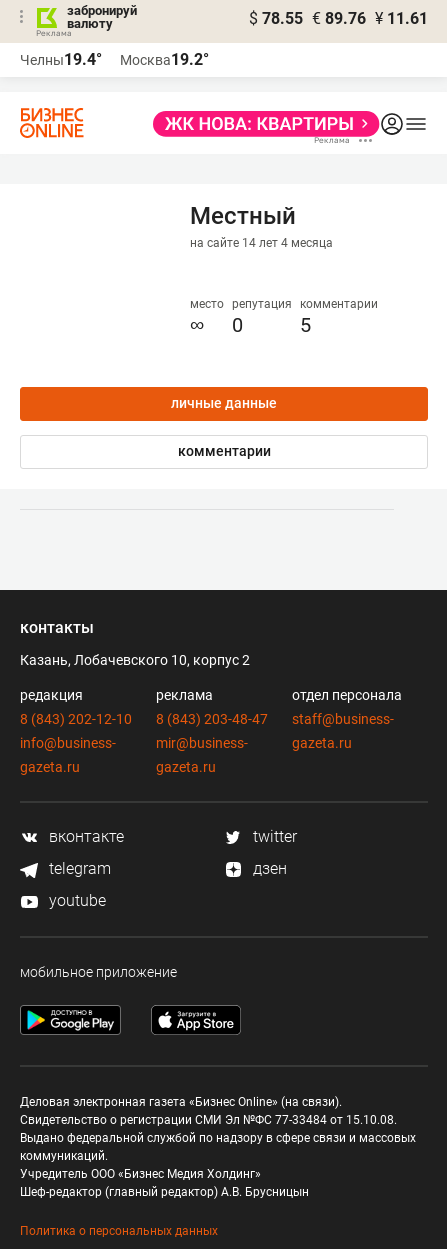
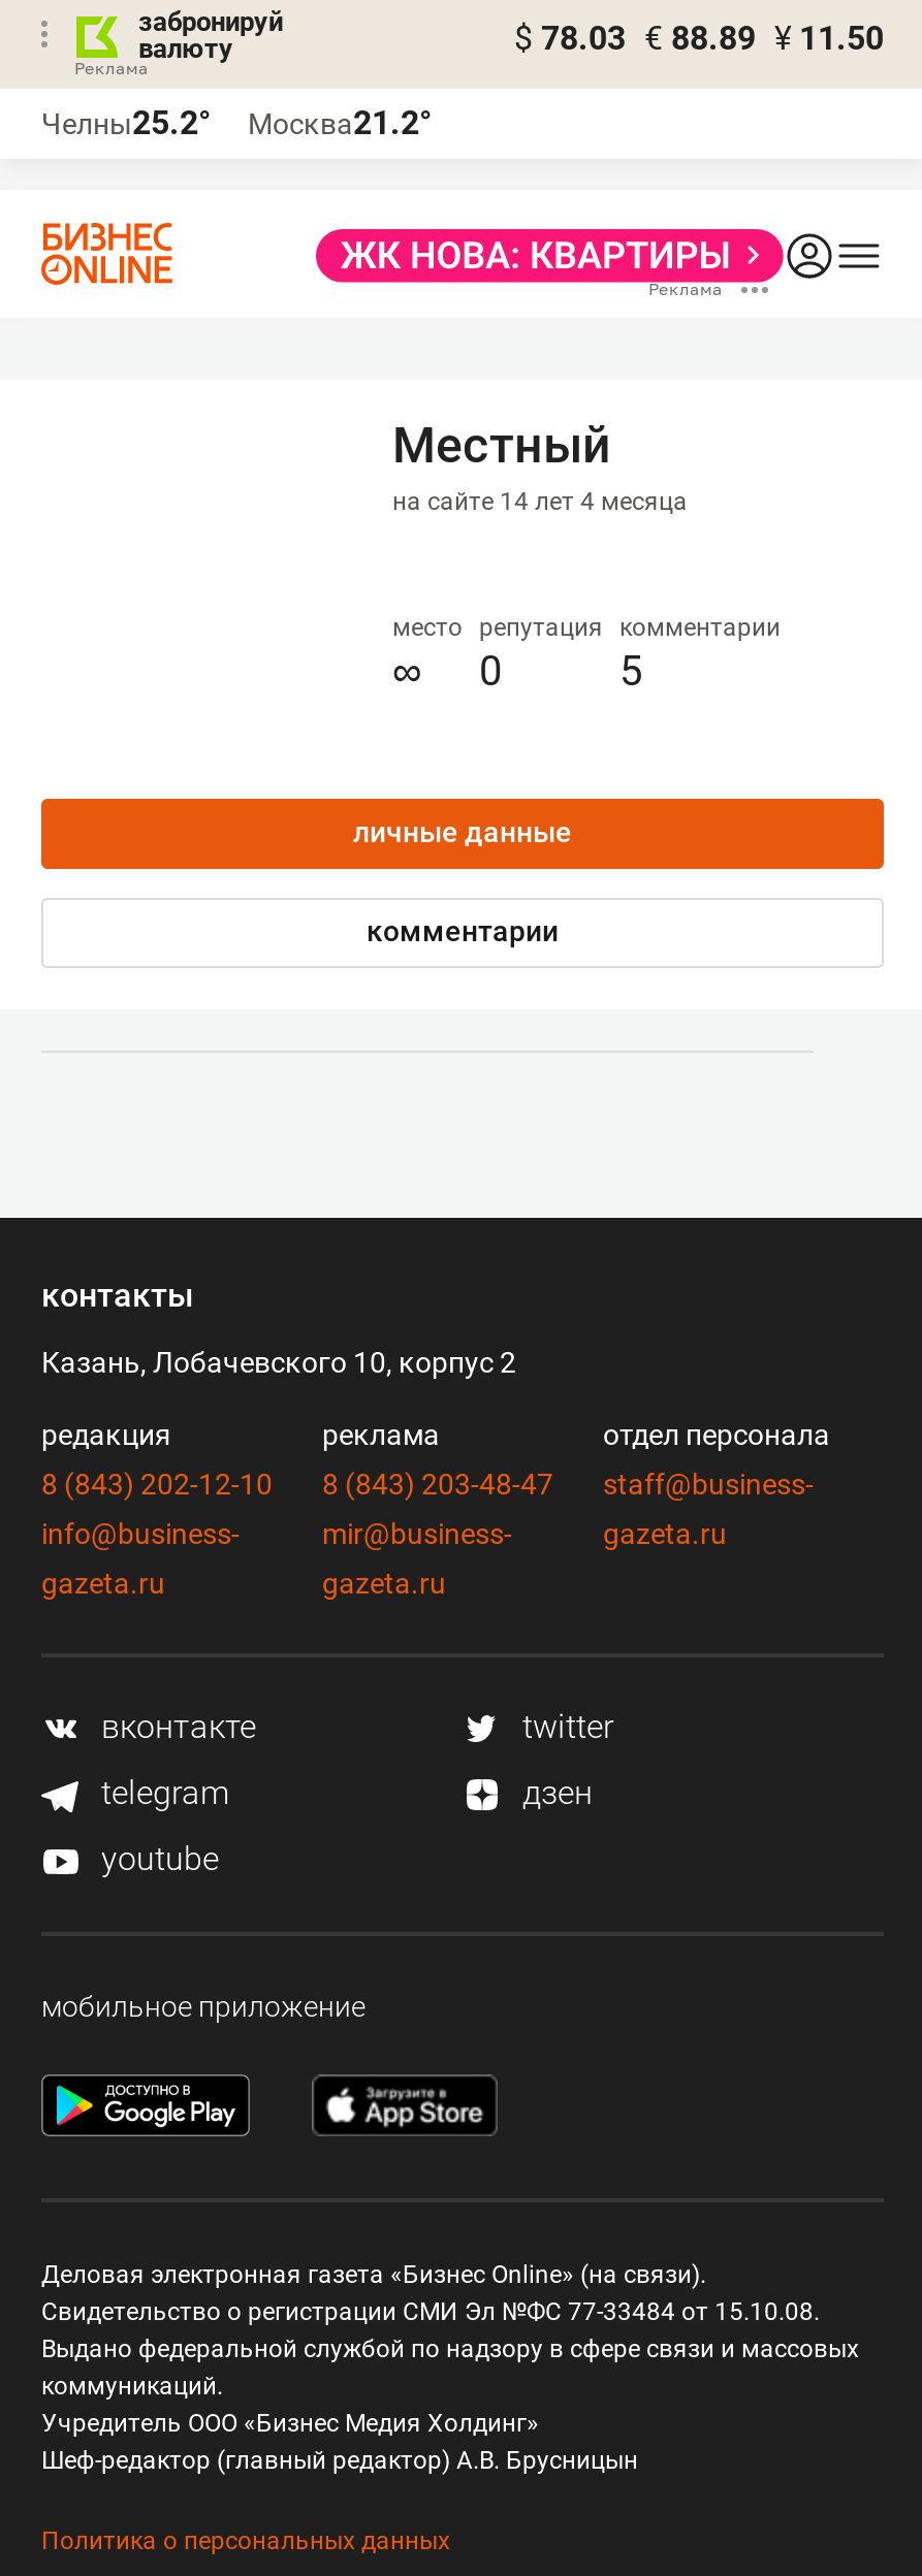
[249,9,428,28] $ 78.55 € 89.76 ¥ 11.61 -> [514,19,884,58] $ 78.03 € 88.89 ¥ 11.50
[20,50,102,69] Челны19.4° -> [41,103,211,142] Челны25.2°
[120,50,209,69] Москва19.2° -> [248,103,432,142] Москва21.2°

